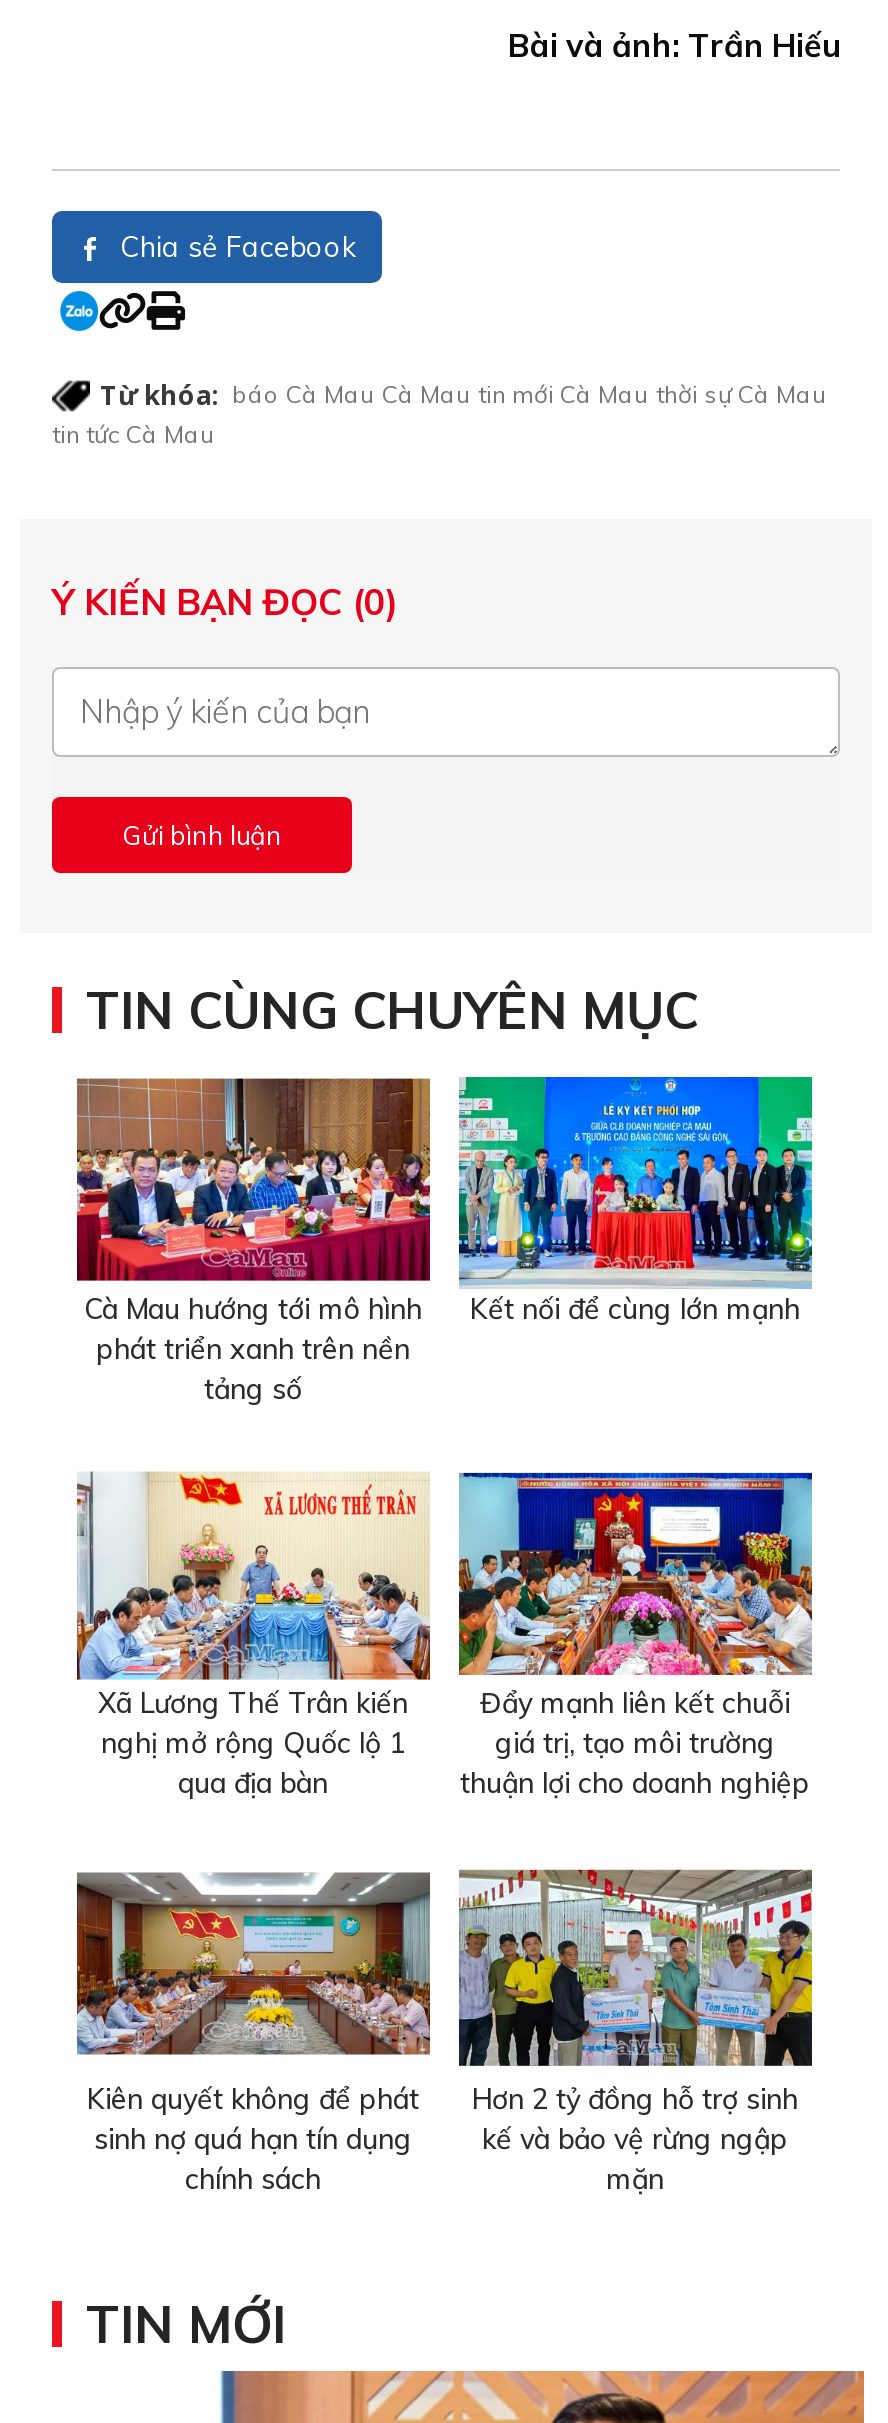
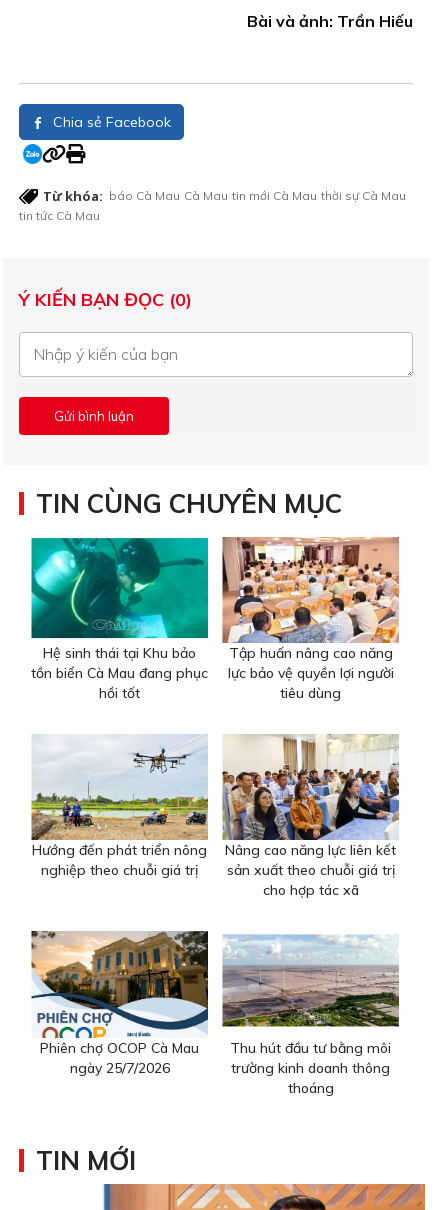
[74,1077,432,1407] [image] | Cà Mau hướng tới mô hình | phát triển xanh trên nền | tảng số -> [30,537,209,702] [image] | Hệ sinh thái tại Khu bảo | tồn biển Cà Mau đang phục | hồi tốt
[456,1075,814,1327] [image] | Kết nối để cùng lớn mạnh -> [222,536,400,702] [image] | Tập huấn nâng cao năng | lực bảo vệ quyền lợi người | tiêu dùng
[76,1471,432,1802] [image] | Xã Lương Thế Trân kiến | nghị mở rộng Quốc lộ 1 | qua địa bàn -> [31,735,208,879] [image] | Hướng đến phát triển nông | nghiệp theo chuỗi giá trị
[458,1471,814,1802] [image] | Đẩy mạnh liên kết chuỗi | giá trị, tạo môi trường | thuận lợi cho doanh nghiệp -> [222,734,400,899] [image] | Nâng cao năng lực liên kết | sản xuất theo chuỗi giá trị | cho hợp tác xã
[74,1865,432,2196] [image] | Kiên quyết không để phát | sinh nợ quá hạn tín dụng | chính sách -> [30,930,209,1077] [image] | Phiên chợ OCOP Cà Mau | ngày 25/7/2026
[456,1867,814,2196] [image] | Hơn 2 tỷ đồng hỗ trợ sinh | kế và bảo vệ rừng ngập | mặn -> [222,933,400,1097] [image] | Thu hút đầu tư bằng môi | trường kinh doanh thông | thoáng

